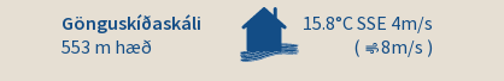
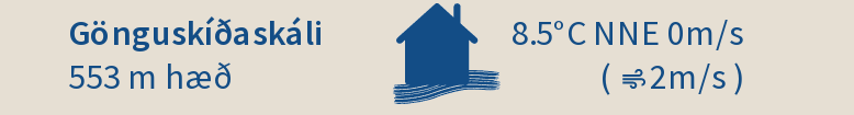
[303,11,400,58] 15.8 | SSE 4 | 8 -> [512,10,685,97] 8.5 | NNE 0 | 2

